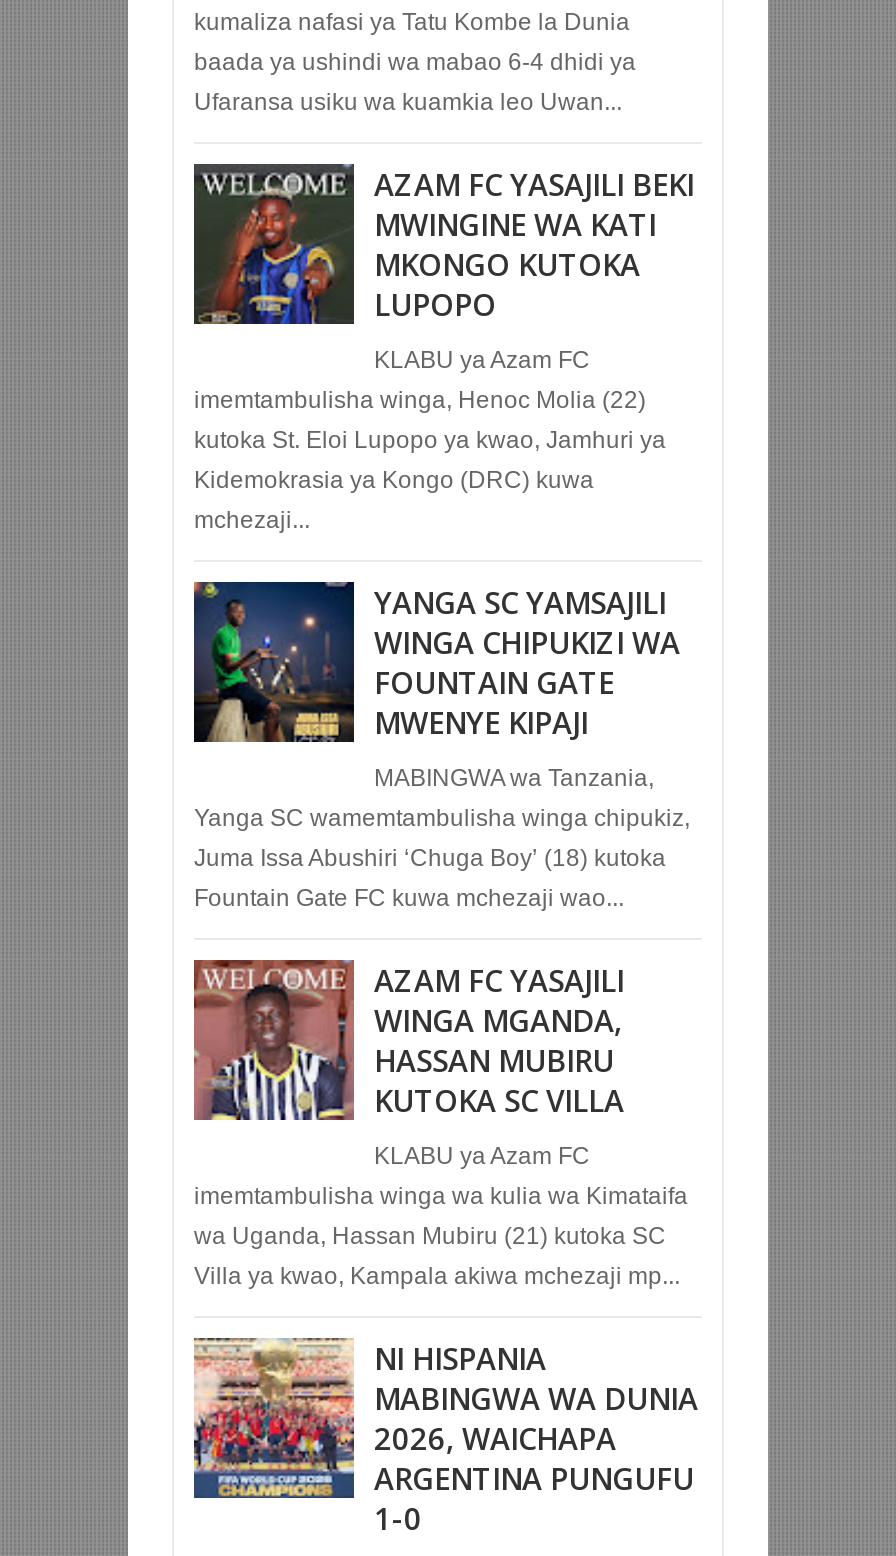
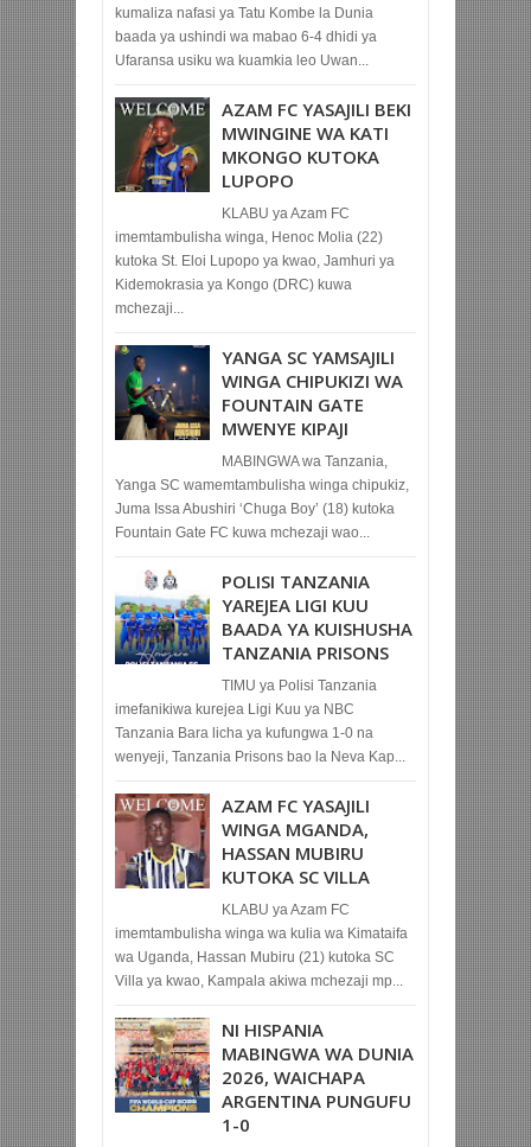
none -> [114,569,412,765] [image] | POLISI TANZANIA | YAREJEA LIGI KUU | BAADA YA KUISHUSHA | TANZANIA PRISONS | TIMU ya Polisi Tanzania | imefanikiwa kurejea Ligi Kuu ya NBC | Tanzania Bara licha ya kufungwa 1-0 na | wenyeji, Tanzania Prisons bao la Neva Kap...

